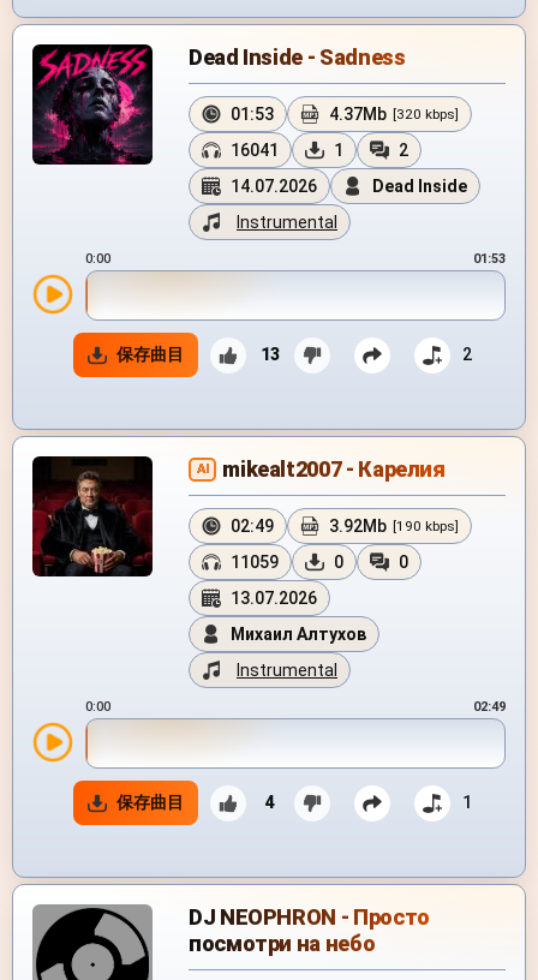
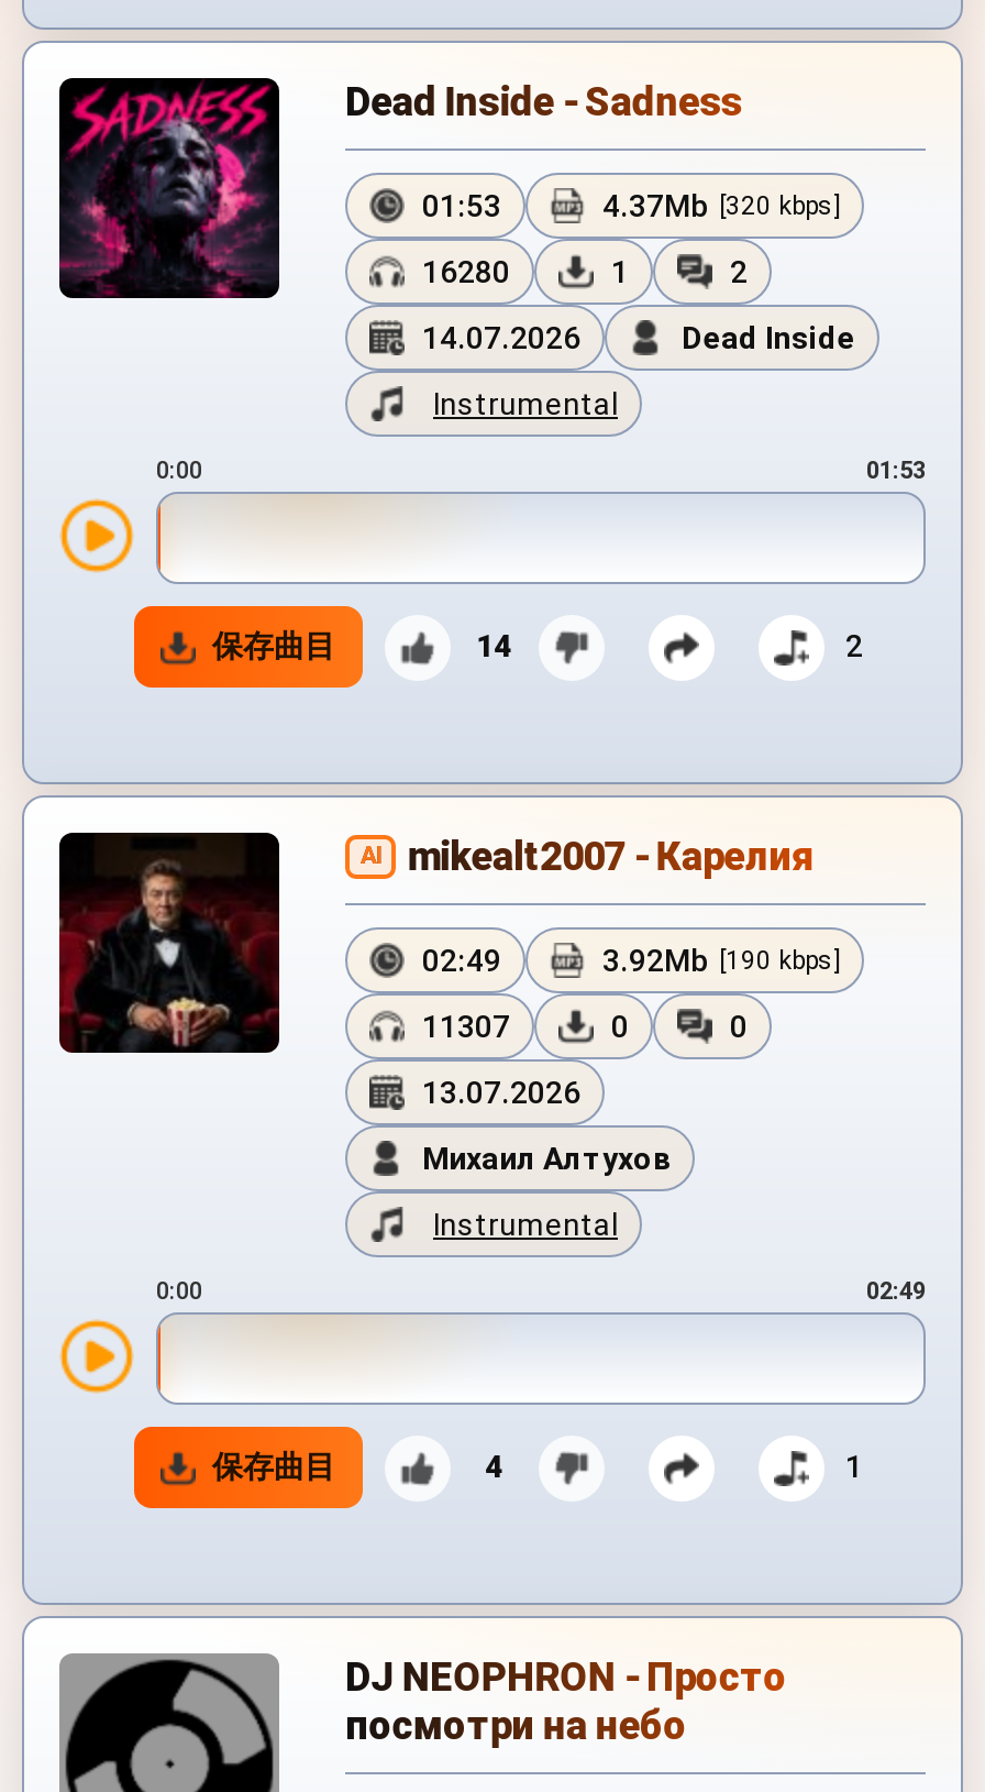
[231,141,279,160] 16041 -> [422,254,510,289] 16280
[260,345,279,364] 13 -> [476,628,511,663] 14
[231,552,279,572] 11059 -> [422,1009,510,1044] 11307

